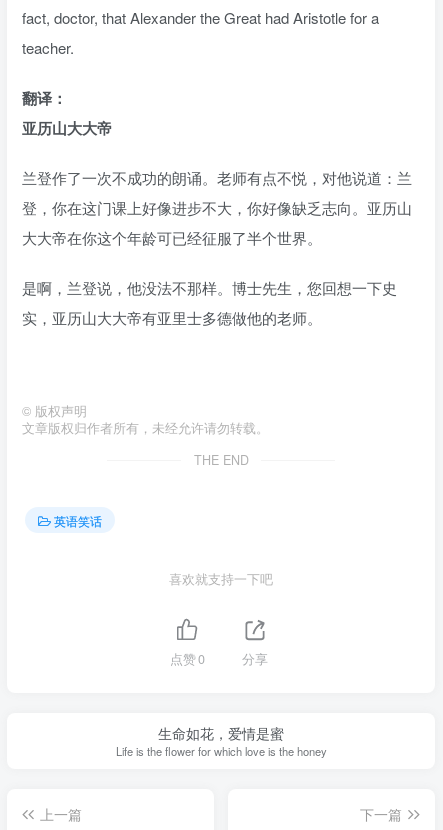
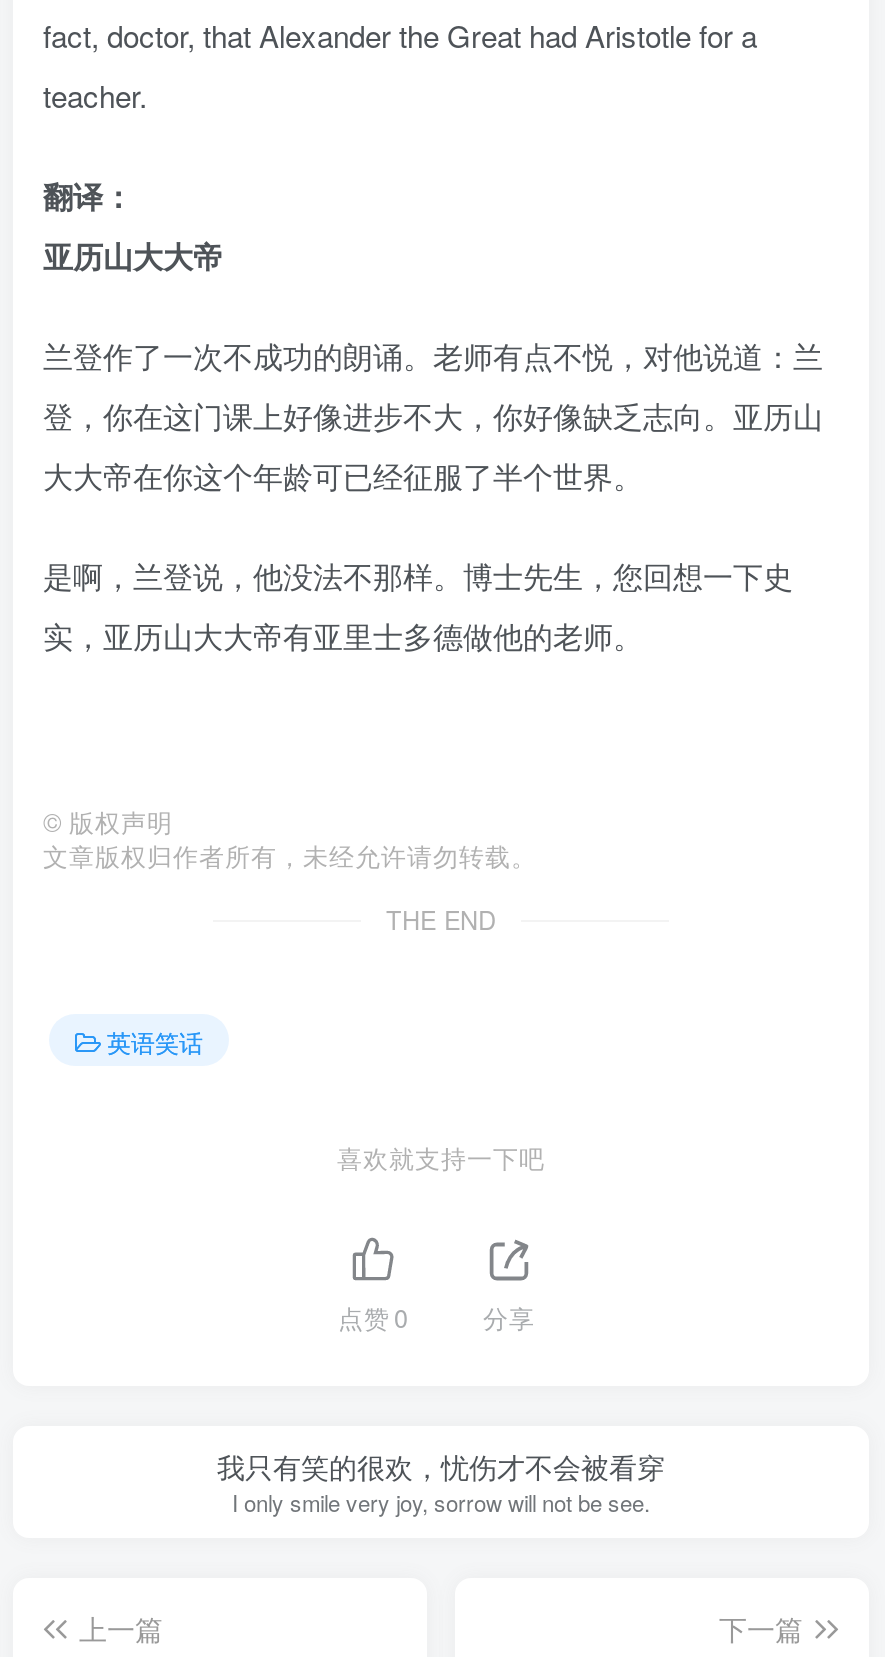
[115,723,326,759] 生命如花，爱情是蜜 | Life is the flower for which love is the honey -> [217,1445,665,1517] 我只有笑的很欢，忧伤才不会被看穿 | I only smile very joy, sorrow will not be see.

